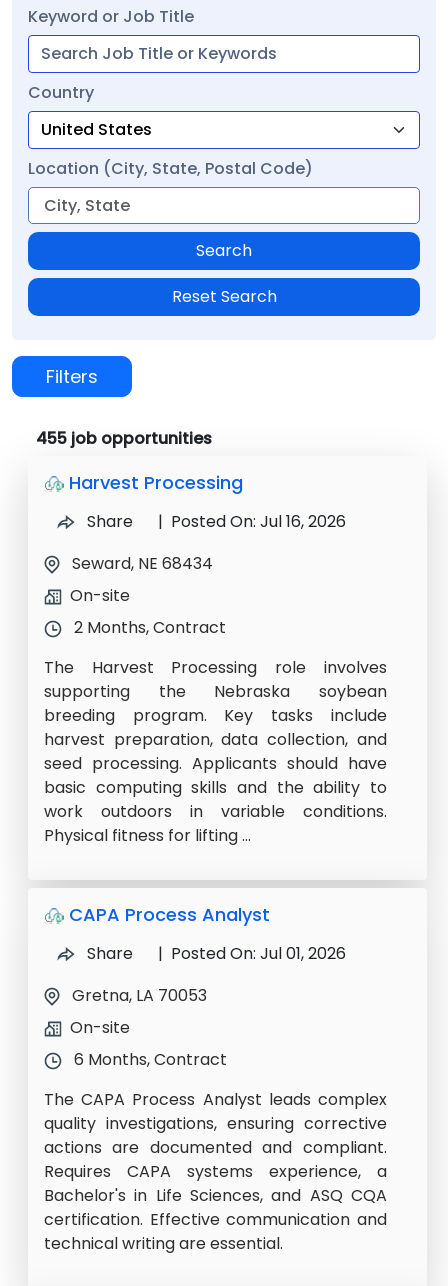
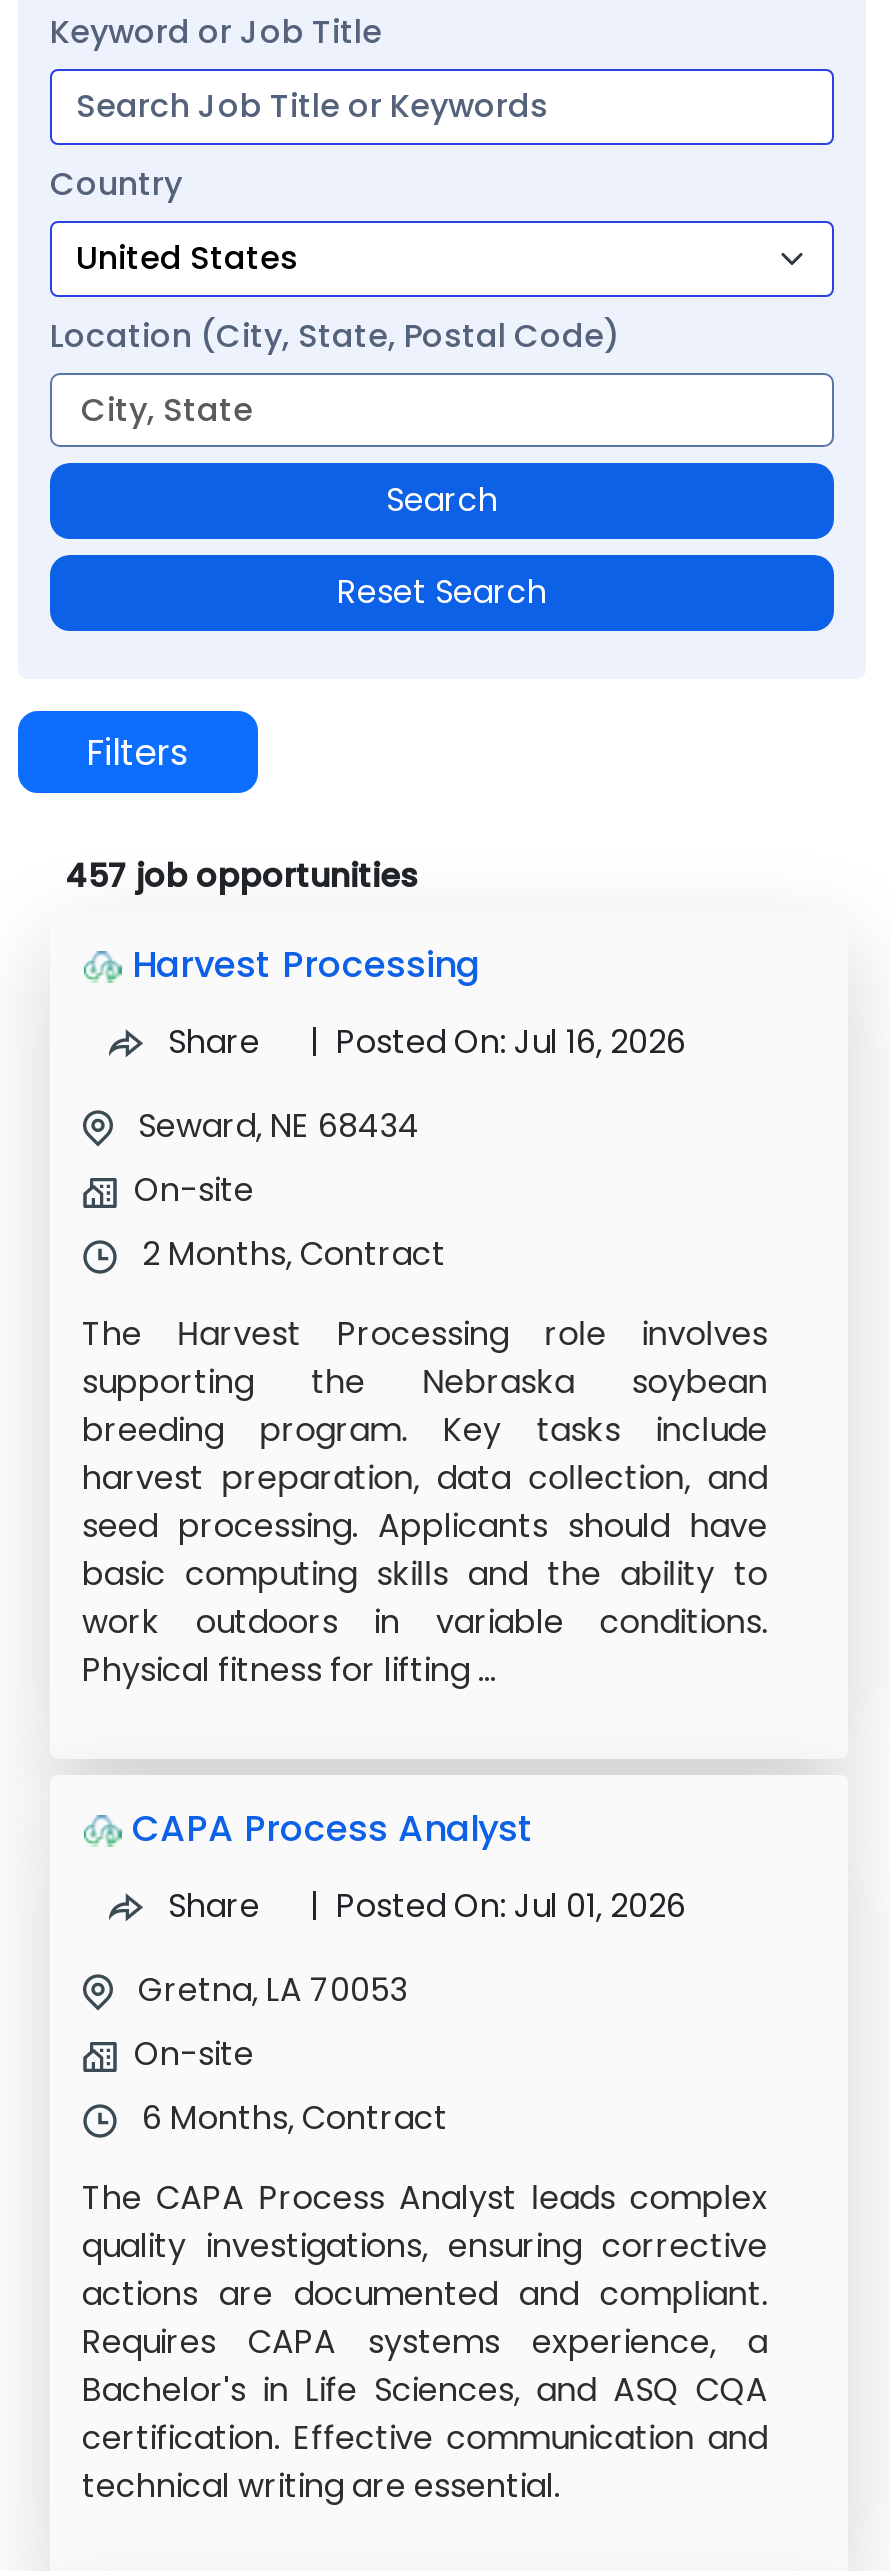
[36,427,212,450] 455 job opportunities -> [66,853,418,899] 457 job opportunities

